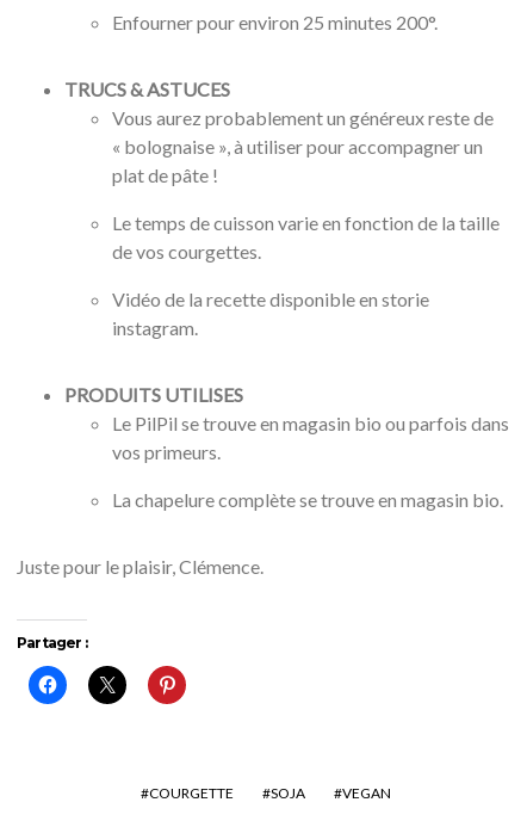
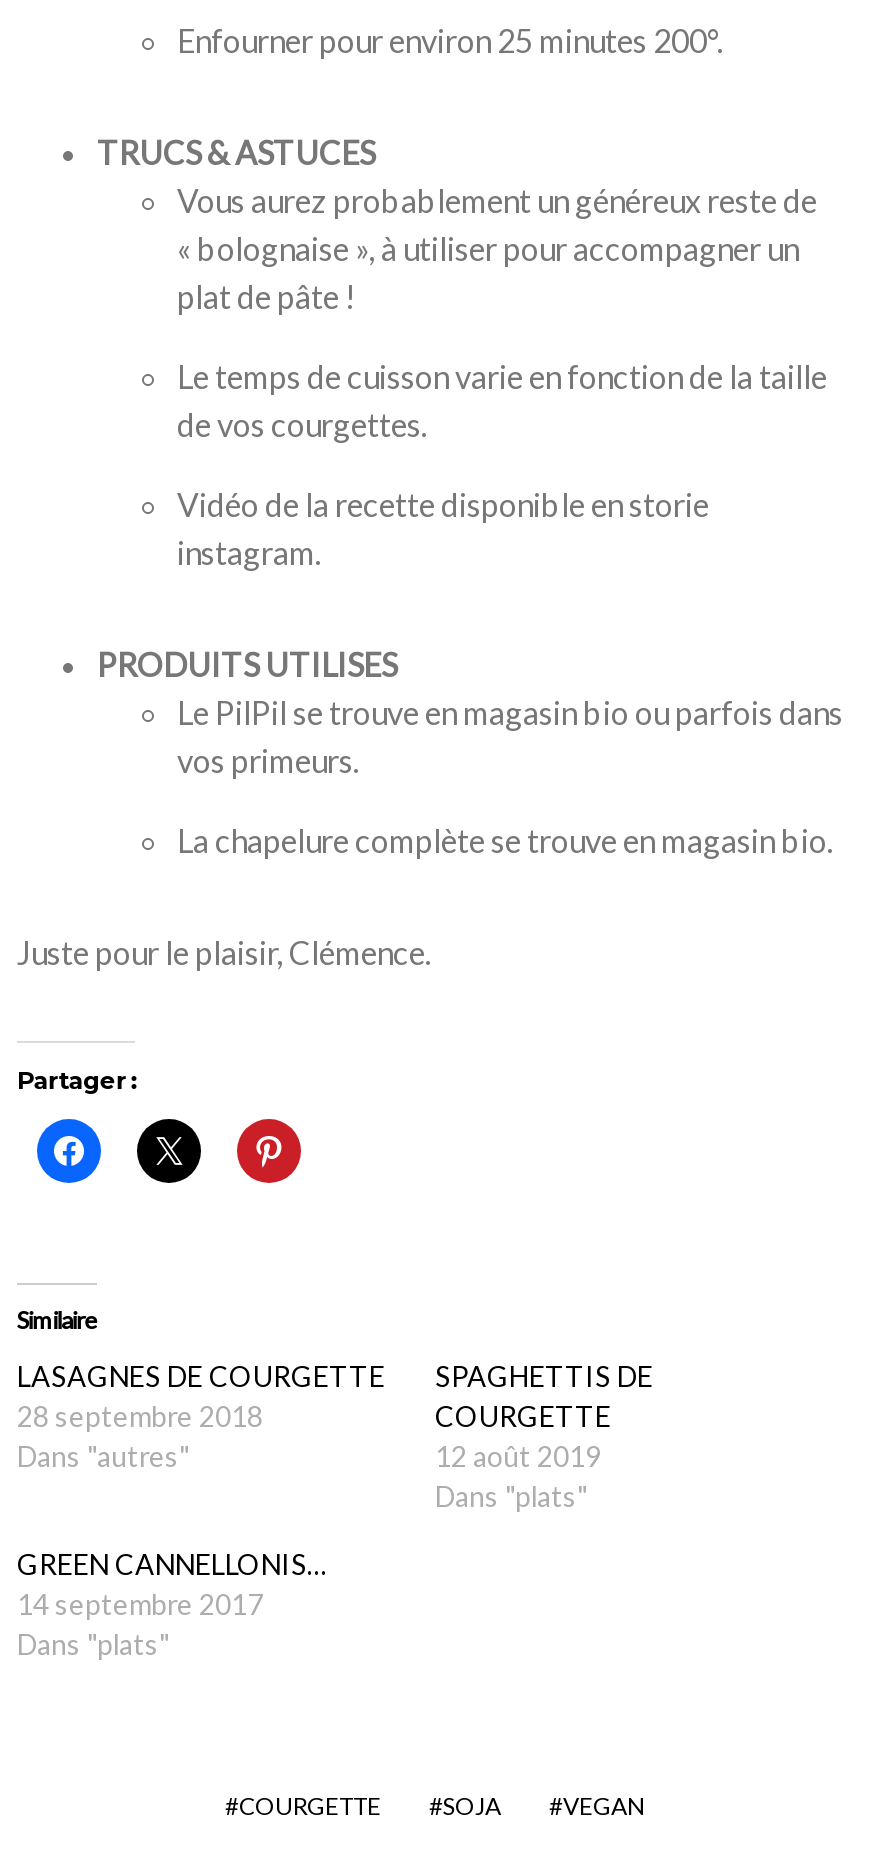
none -> [17,1305,385,1473] Similaire | LASAGNES DE COURGETTE | 28 septembre 2018 | Dans "autres"
none -> [17,1359,653,1661] SPAGHETTIS DE | COURGETTE | 12 août 2019 | Dans "plats" | GREEN CANNELLONIS… | 14 septembre 2017 | Dans "plats"

